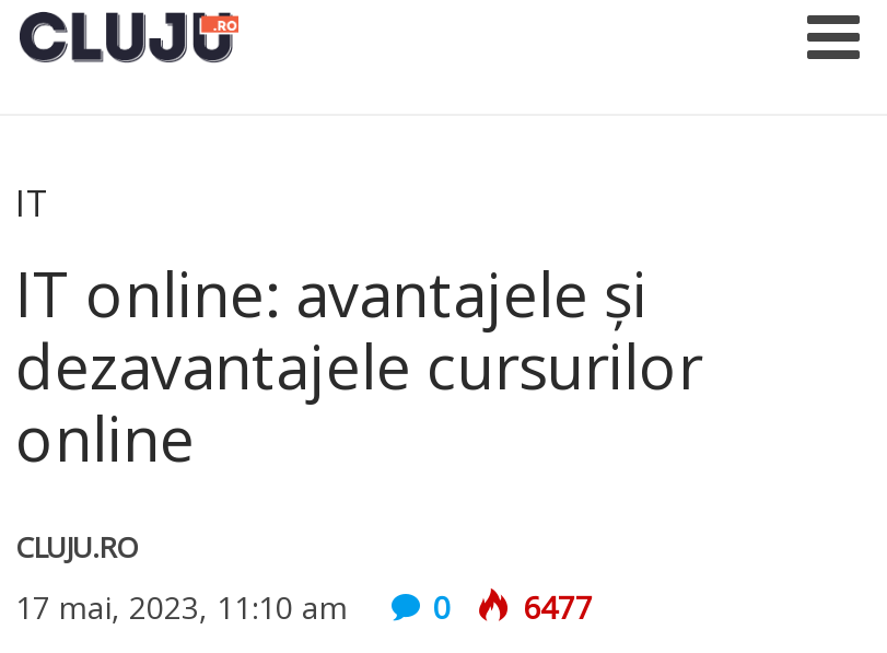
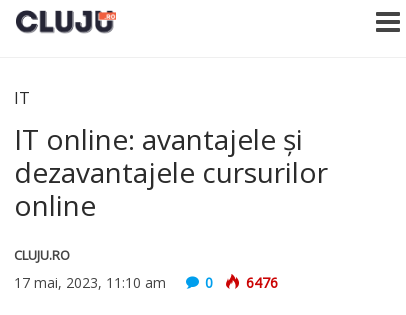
[433,586,593,628] 0 6477 -> [205,273,278,292] 0 6476

